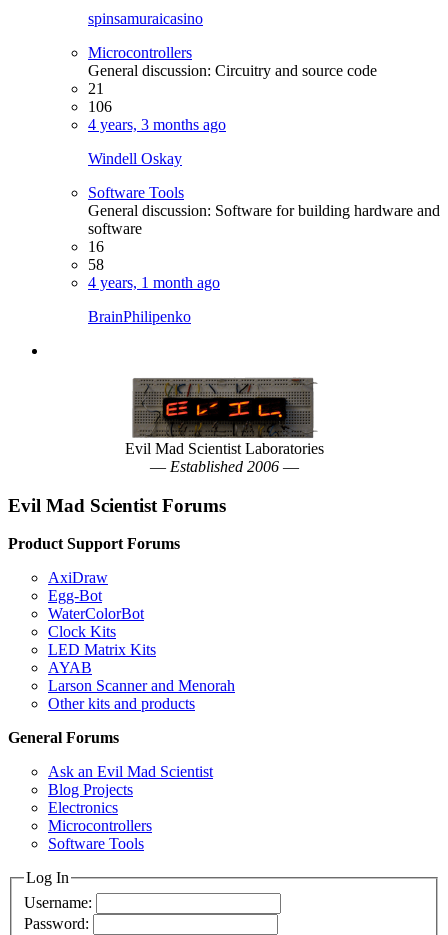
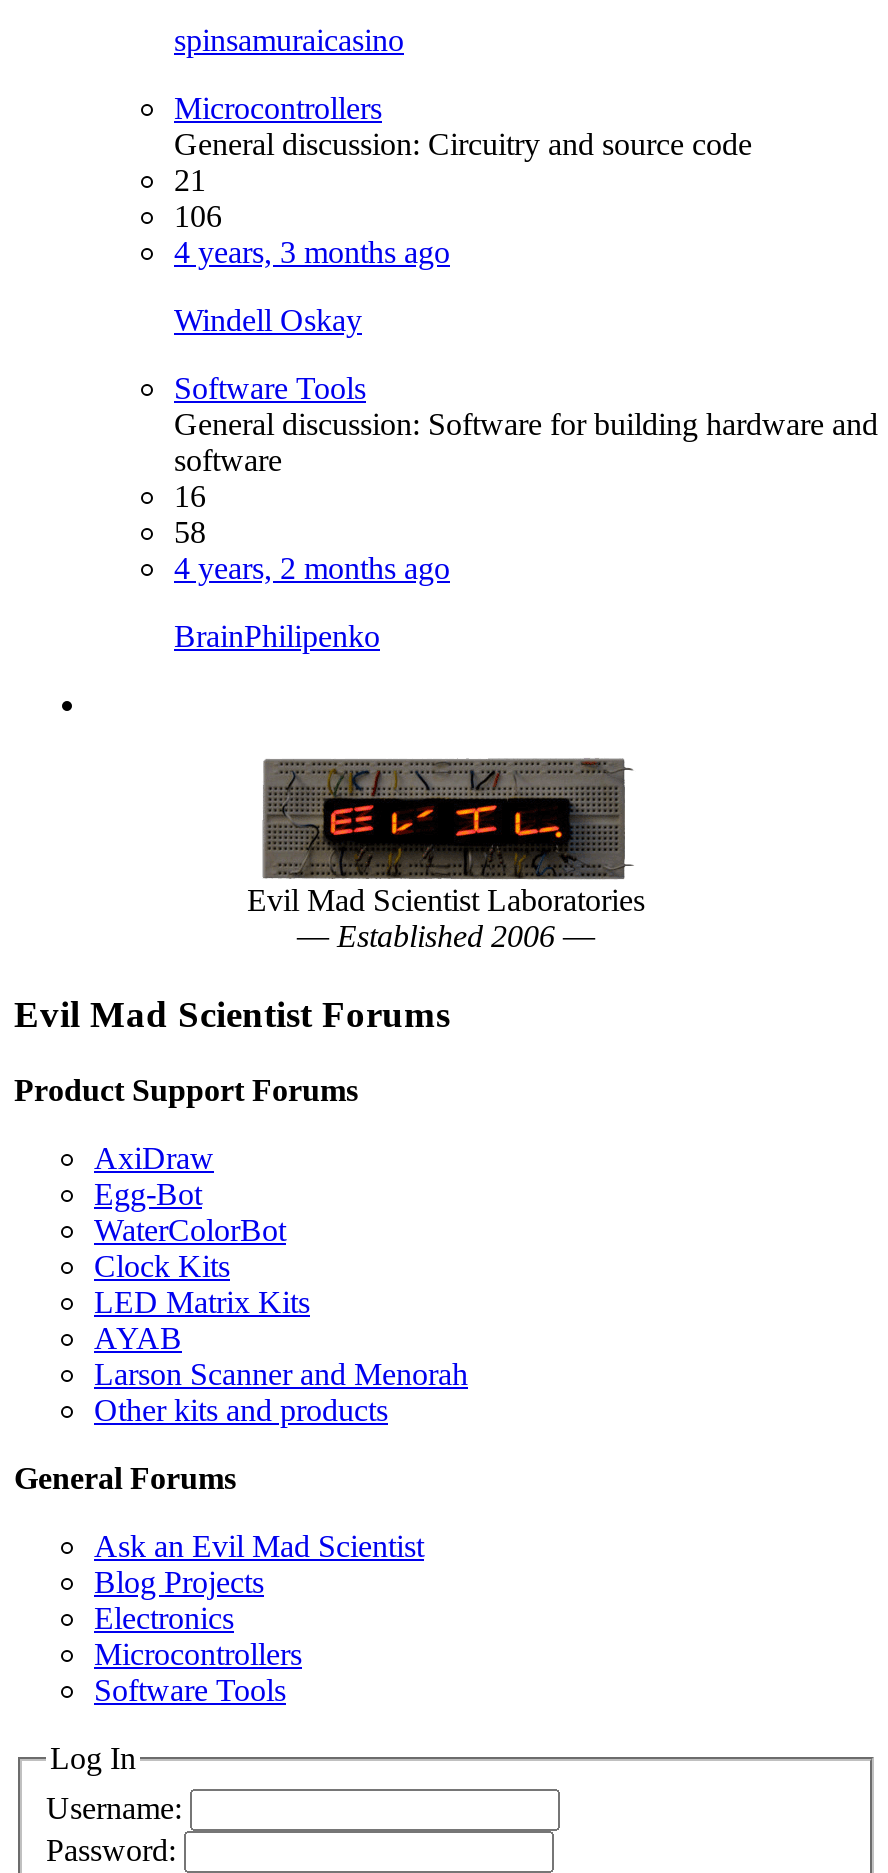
[88,274,220,291] 4 years, 1 month ago -> [174,551,450,585] 4 years, 2 months ago

